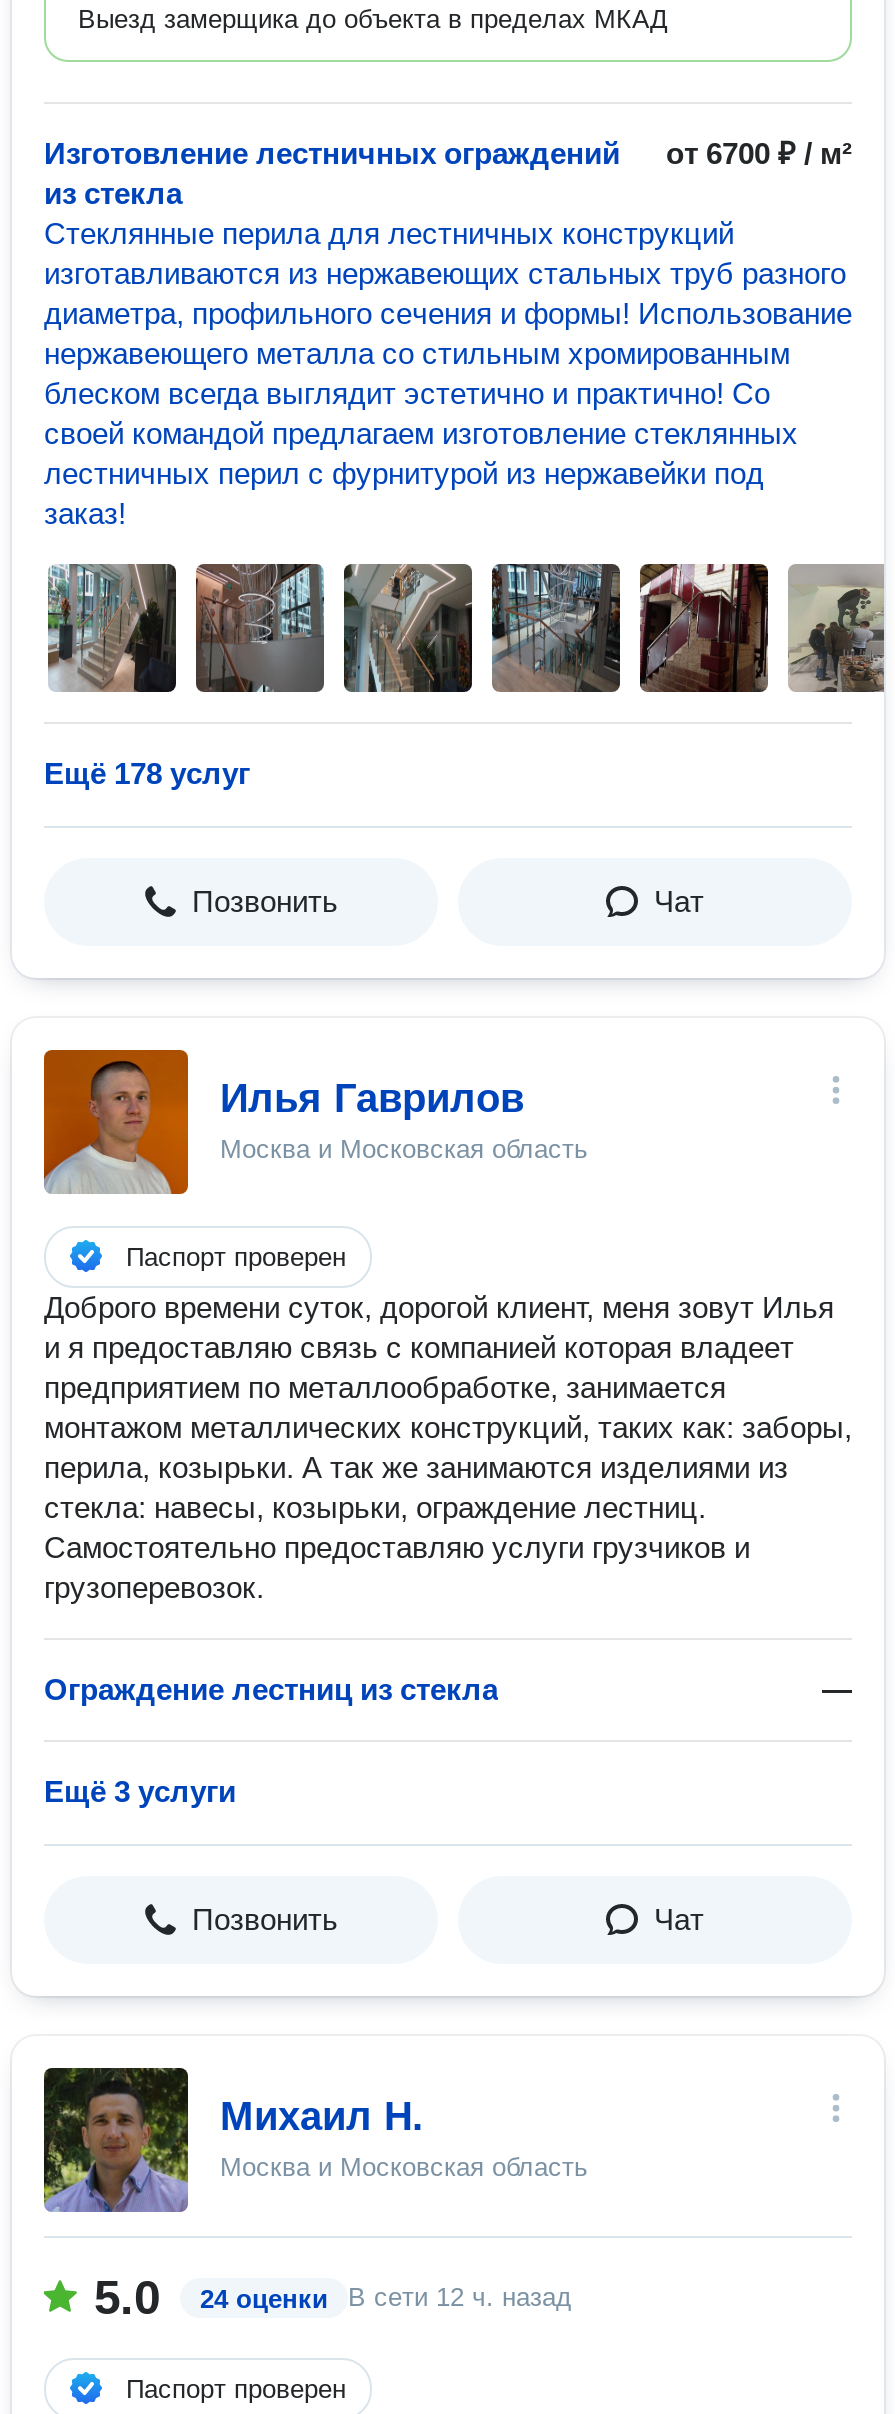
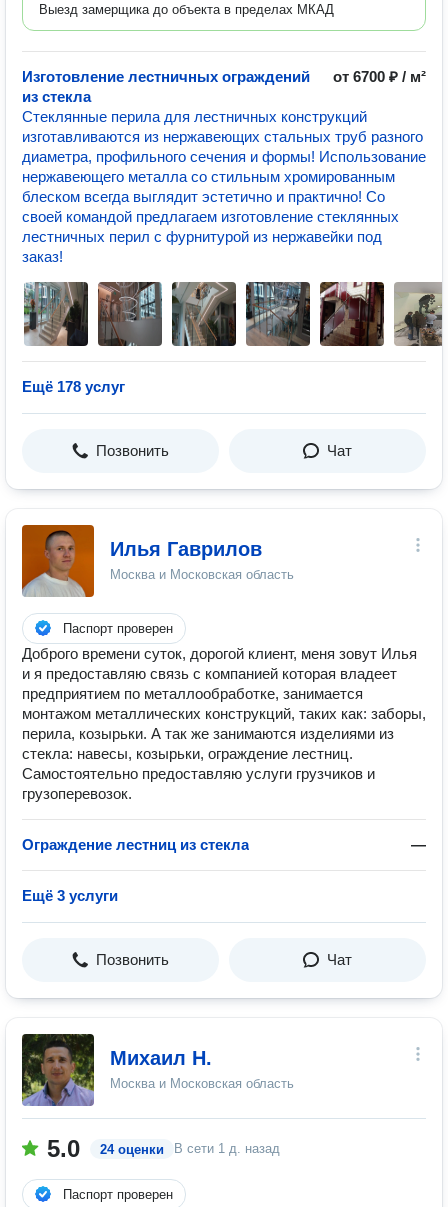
[94,2270,572,2324] 5.0 24 оценки В сети 12 ч. назад -> [47,1135,280,1162] 5.0 24 оценки В сети 1 д. назад

